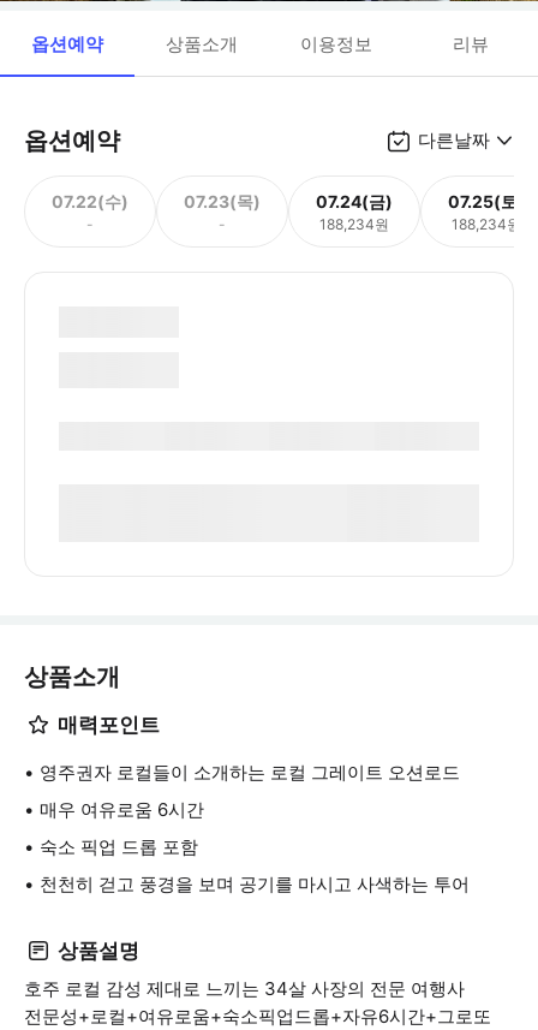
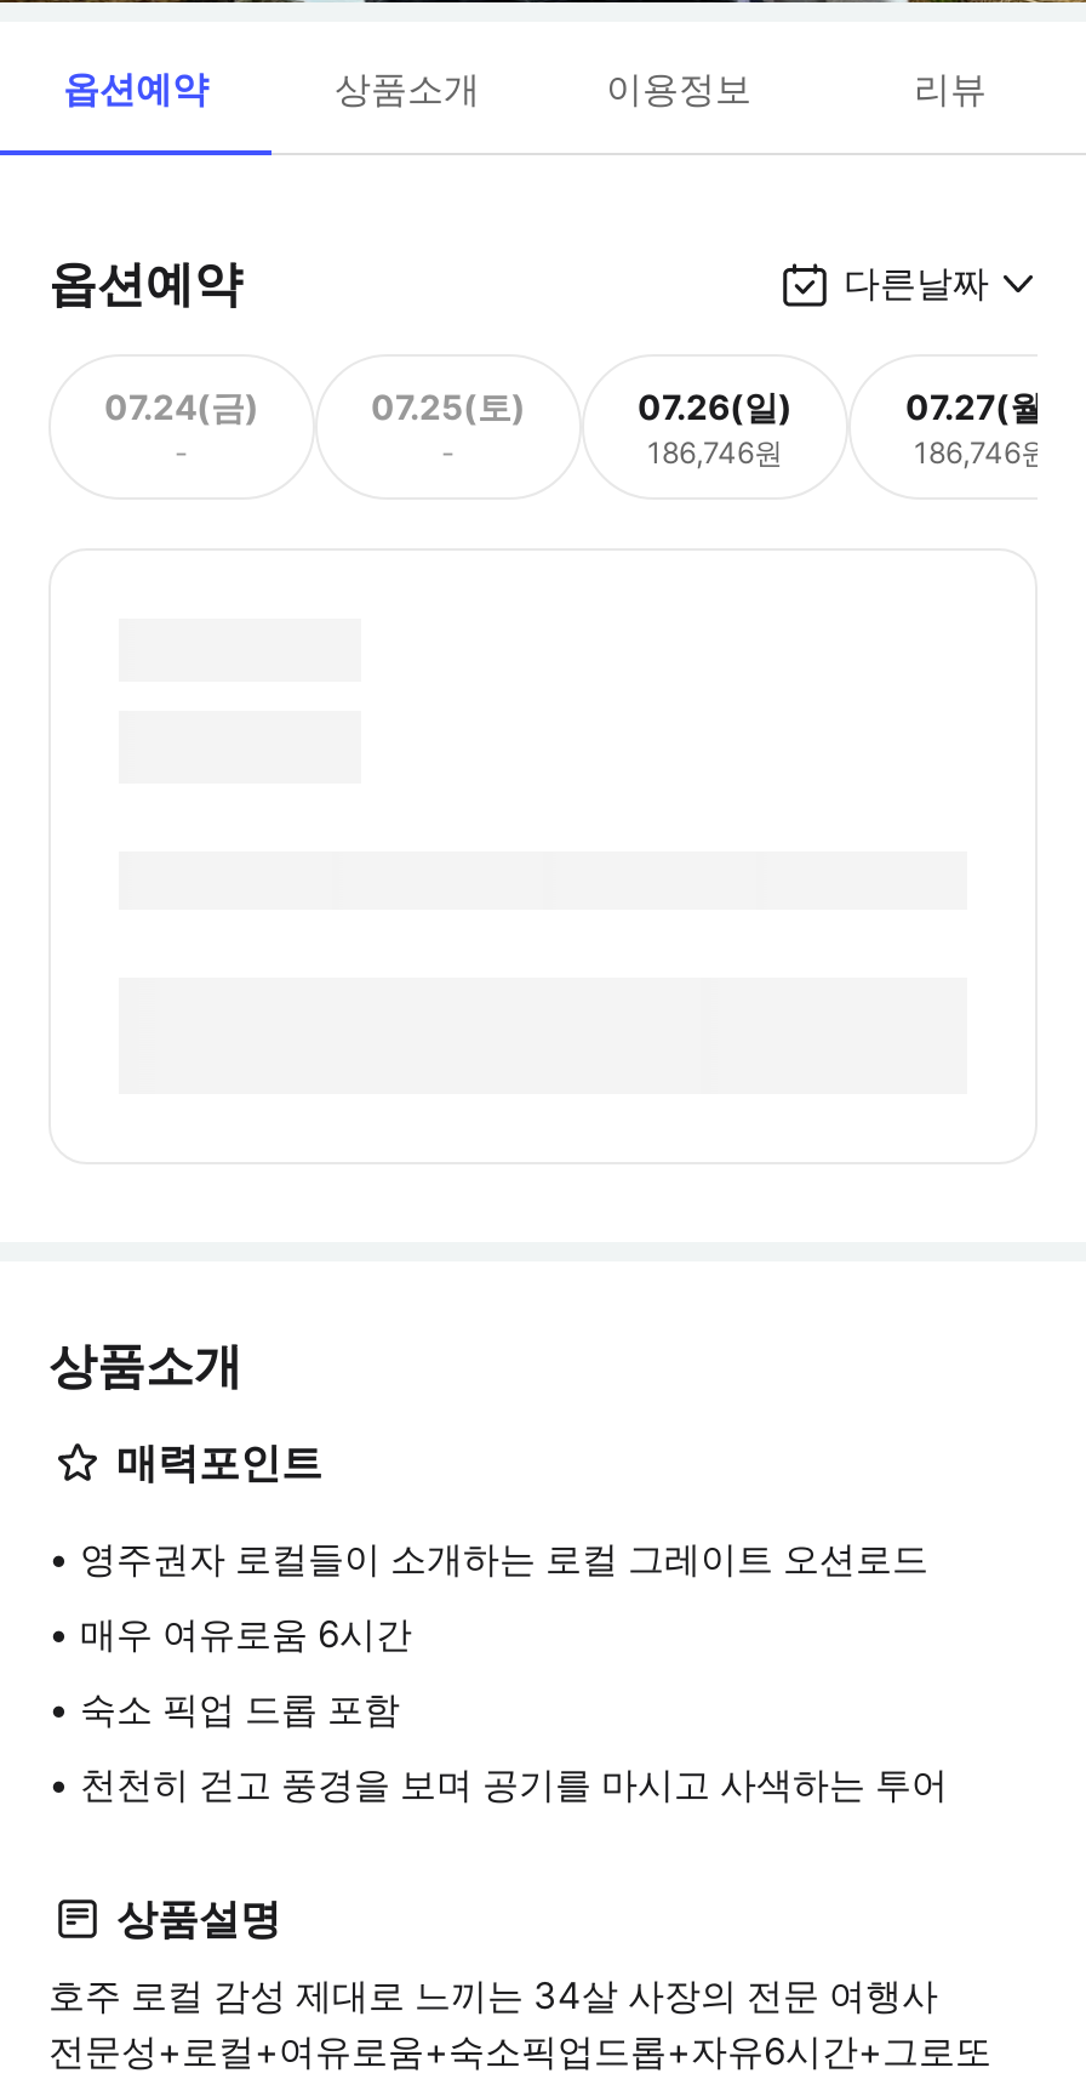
[52,190,128,211] 07.22(수) -> [104,385,259,426] 07.24(금)
[184,190,261,211] 07.23(목) -> [371,385,526,426] 07.25(토)
[316,190,393,233] 07.24(금) | 188,234원 -> [638,385,793,469] 07.26(일) | 186,746원
[448,190,525,233] 07.25(토) | 188,234원 -> [905,385,1058,469] 07.27(월) | 186,746원

